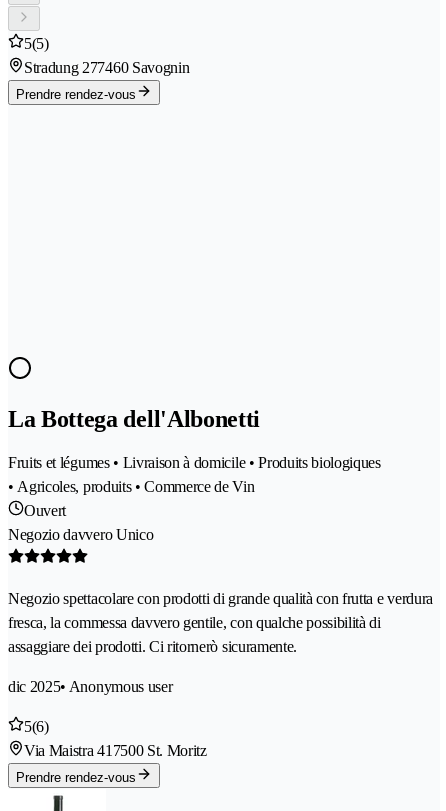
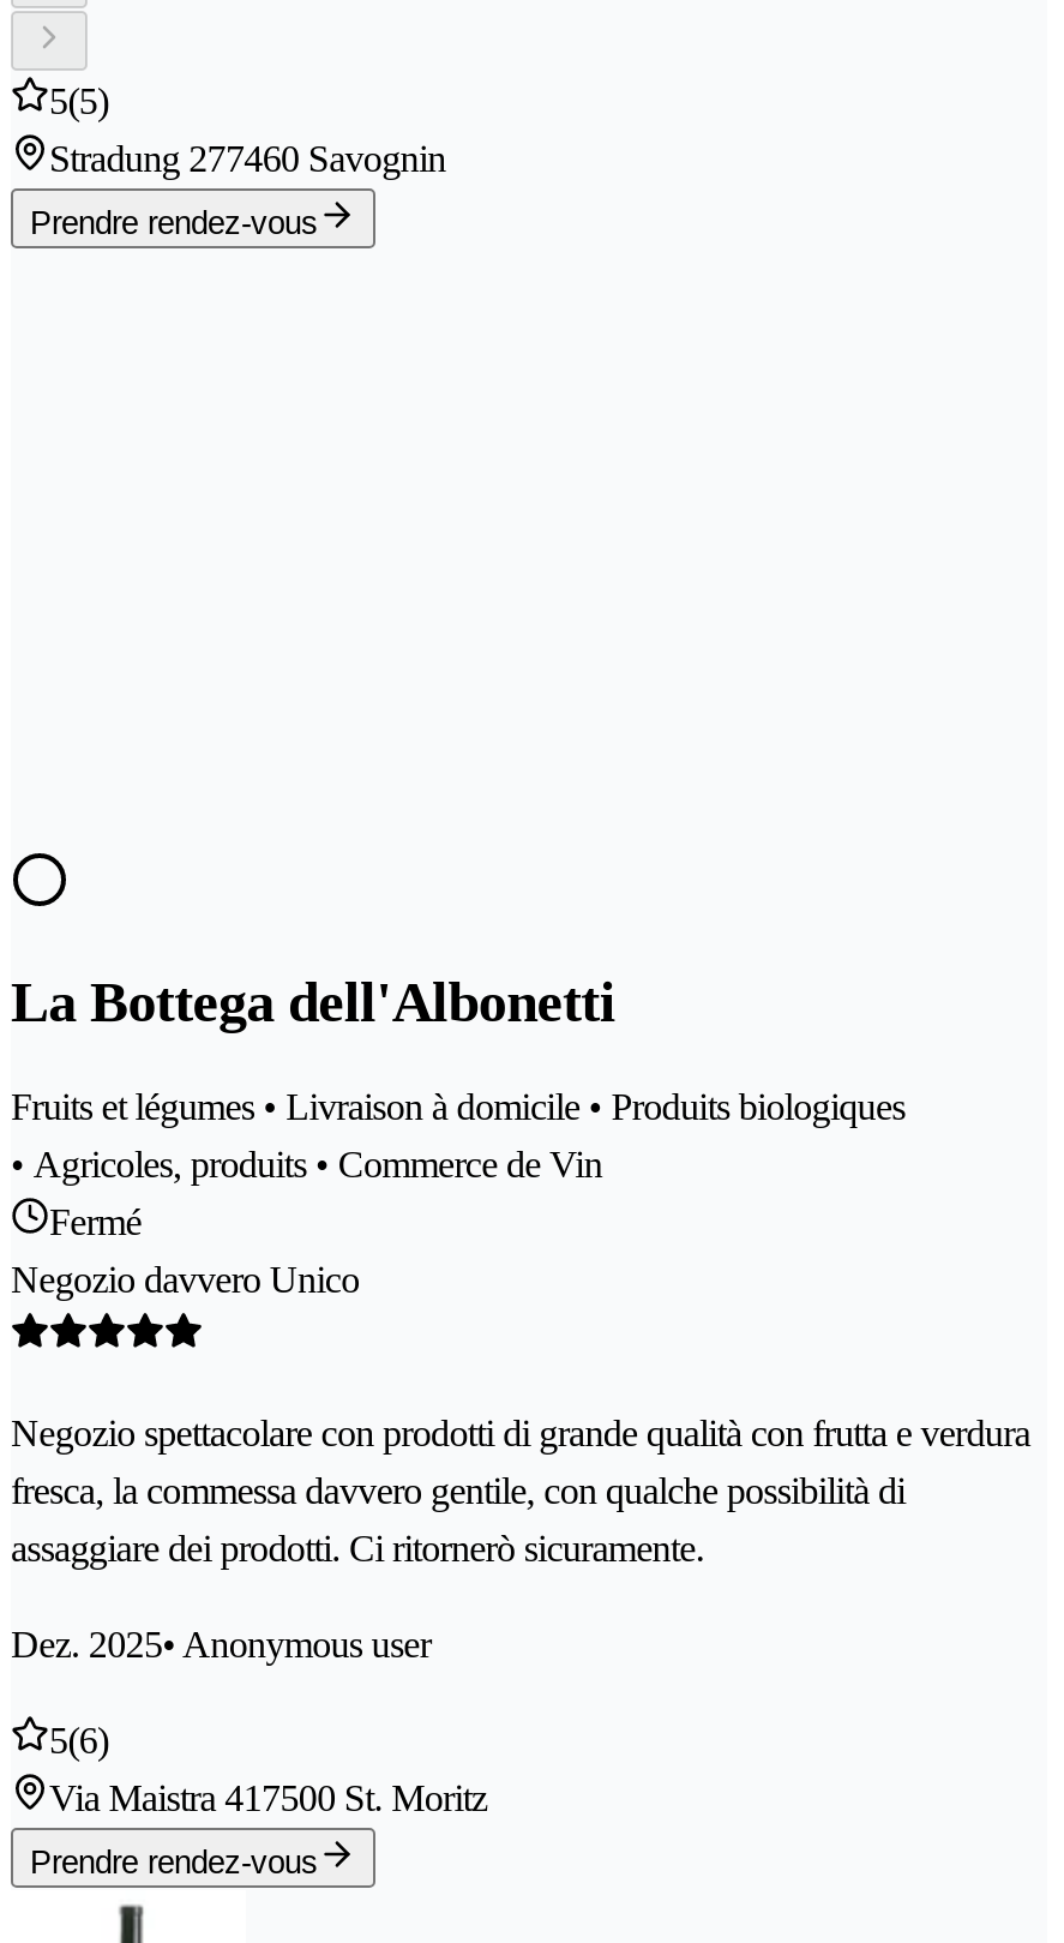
[24,502,66,519] Ouvert -> [49,1201,141,1241] Fermé
[8,678,172,695] dic 2025• Anonymous user -> [11,1623,431,1664] Dez. 2025• Anonymous user

